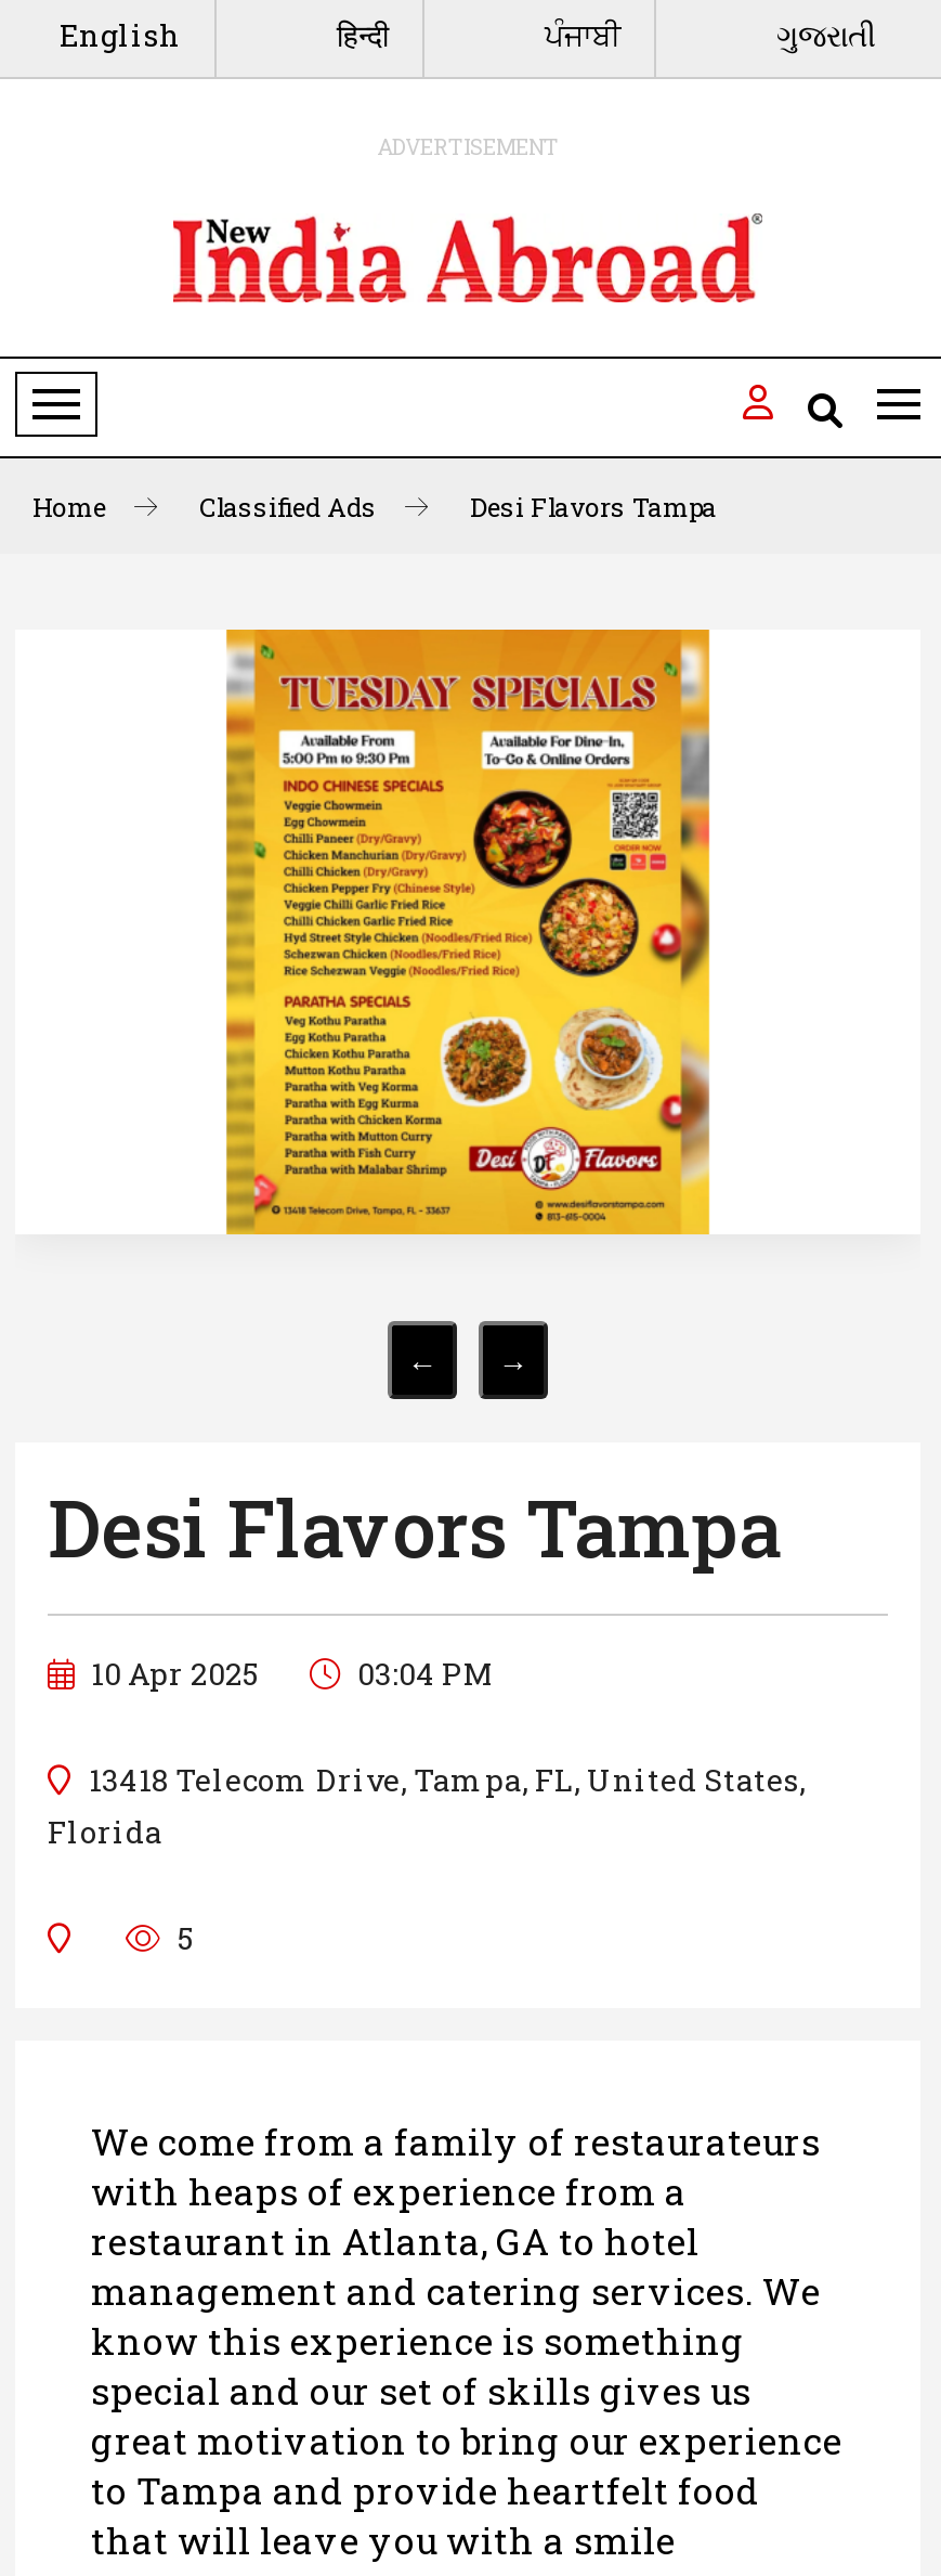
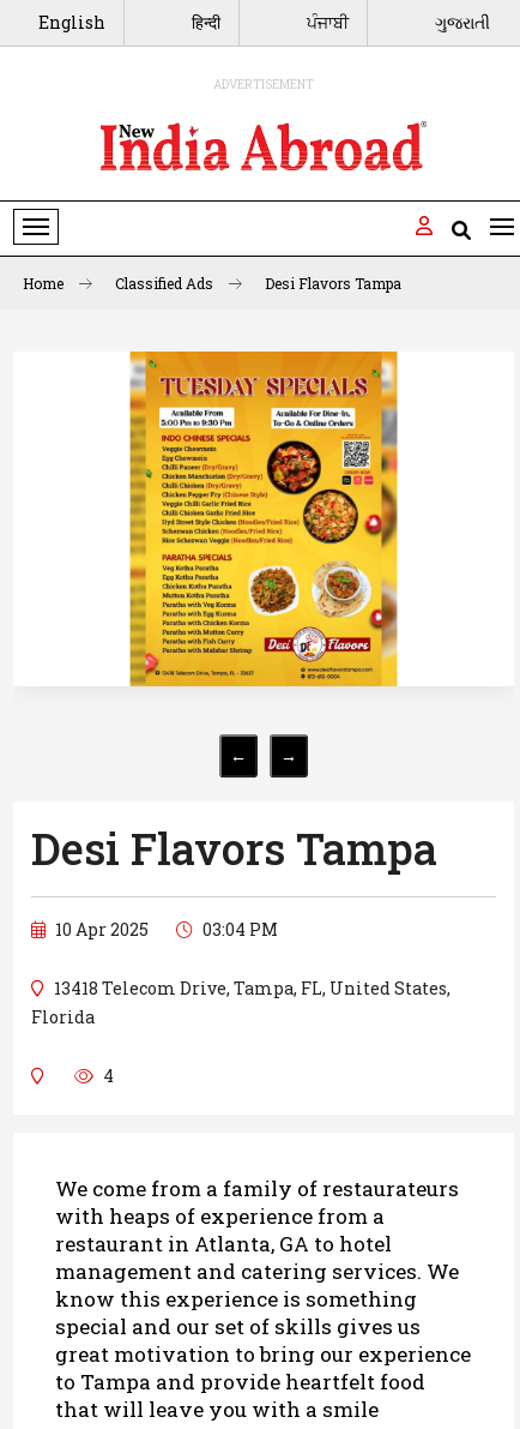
[171,1916,208,1958] 5 -> [99,1064,121,1087] 4

